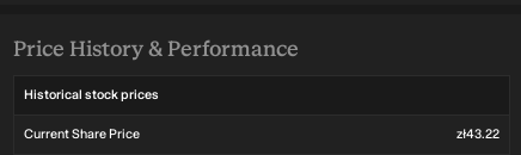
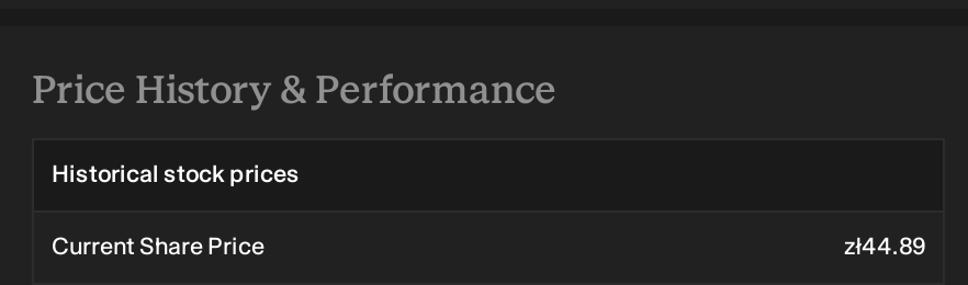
[456,126,499,142] zł43.22 -> [844,232,925,260] zł44.89

